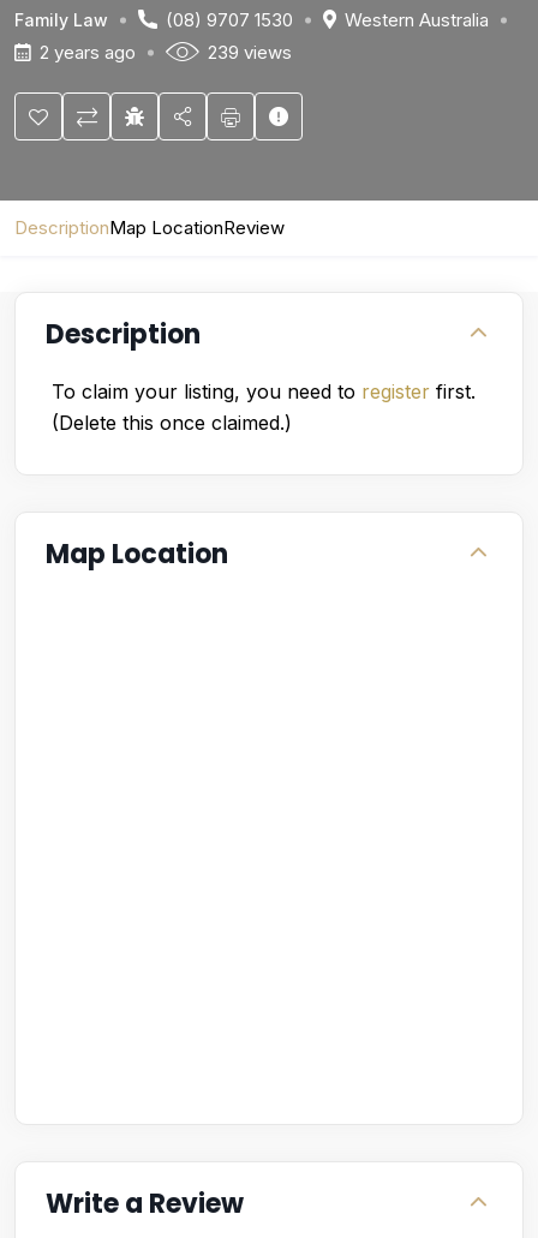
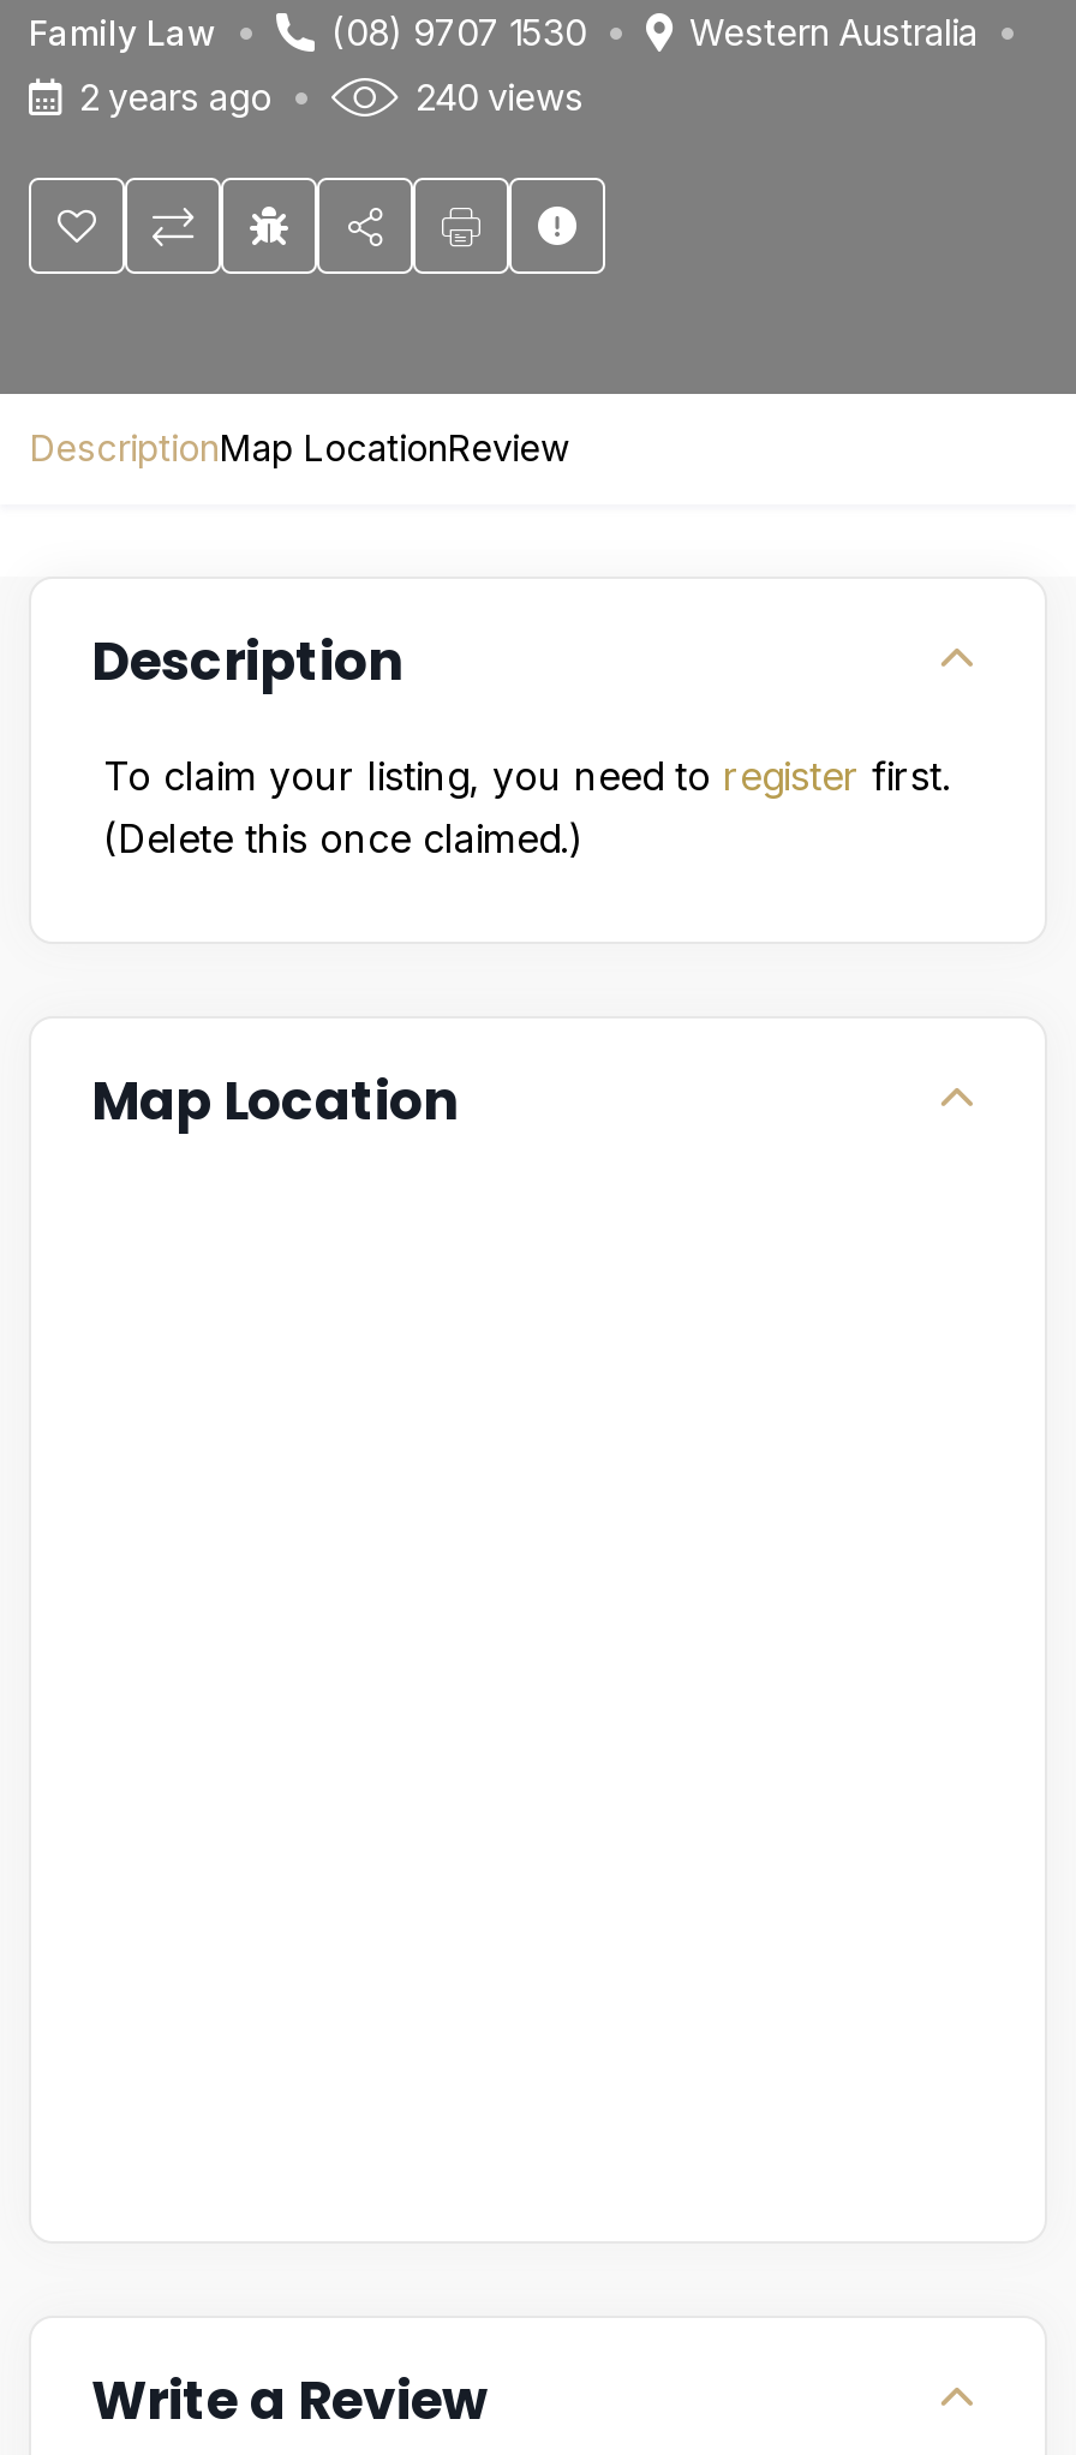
[208,41,292,64] 239 views -> [416,75,584,121] 240 views

